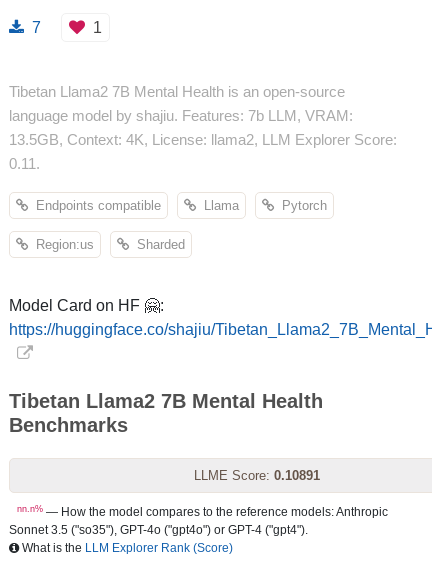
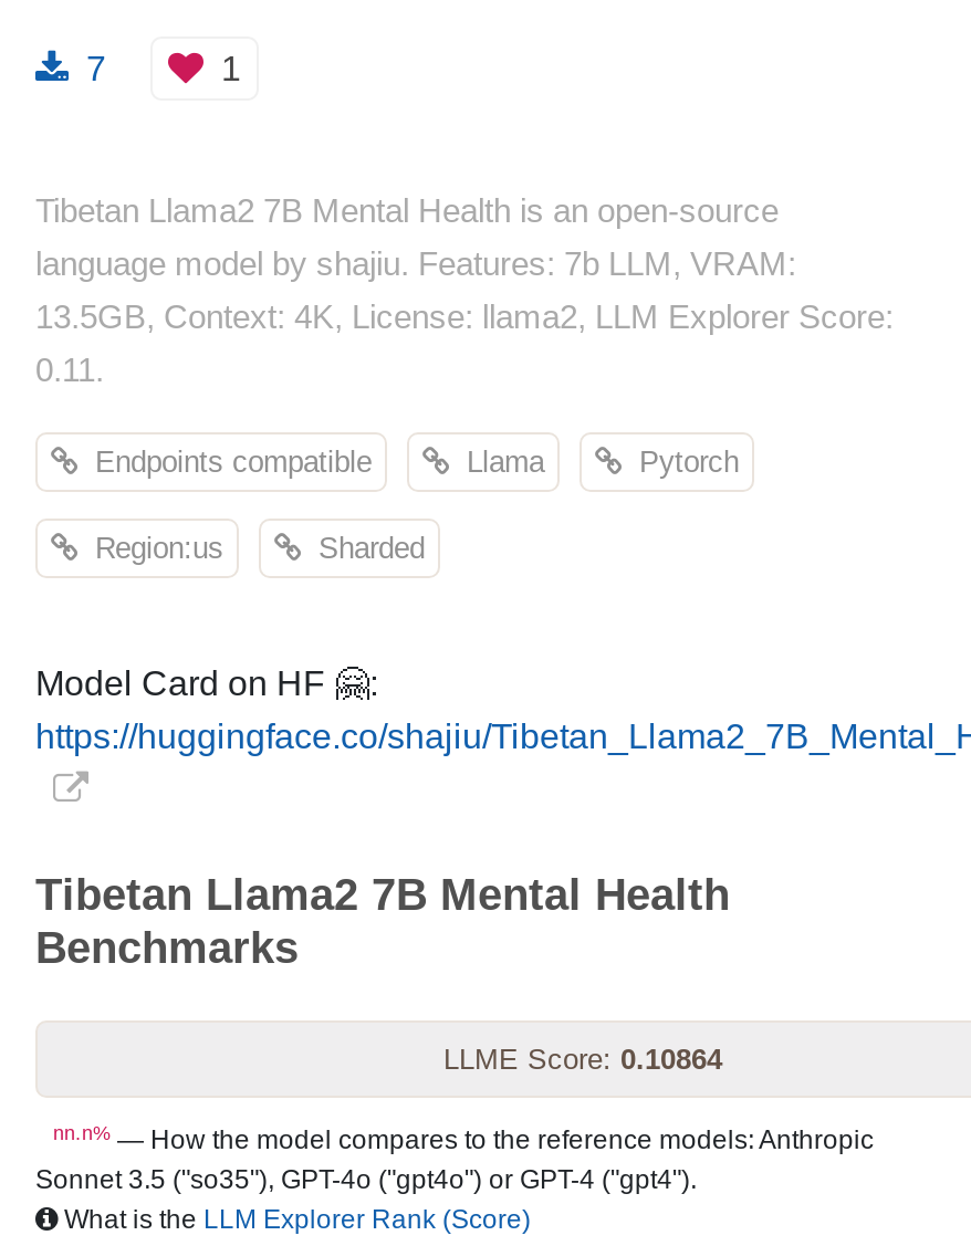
[193,468,319,483] LLME Score: 0.10891 -> [443,1043,722,1076] LLME Score: 0.10864

